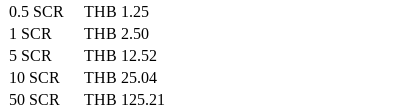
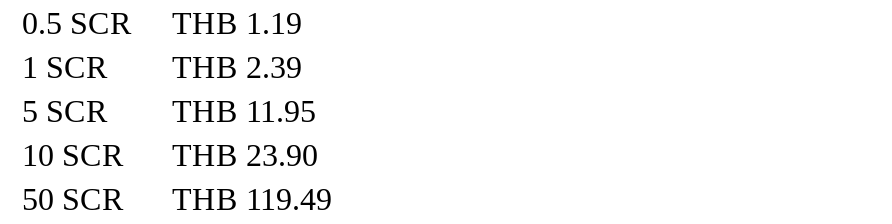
[9,3,149,20] 0.5 SCR THB 1.25 -> [22,6,302,40] 0.5 SCR THB 1.19
[9,25,149,42] 1 SCR THB 2.50 -> [22,50,302,84] 1 SCR THB 2.39
[9,47,157,64] 5 SCR THB 12.52 -> [22,94,316,128] 5 SCR THB 11.95
[9,69,157,86] 10 SCR THB 25.04 -> [22,138,318,172] 10 SCR THB 23.90
[9,91,165,108] 50 SCR THB 125.21 -> [22,182,332,216] 50 SCR THB 119.49

